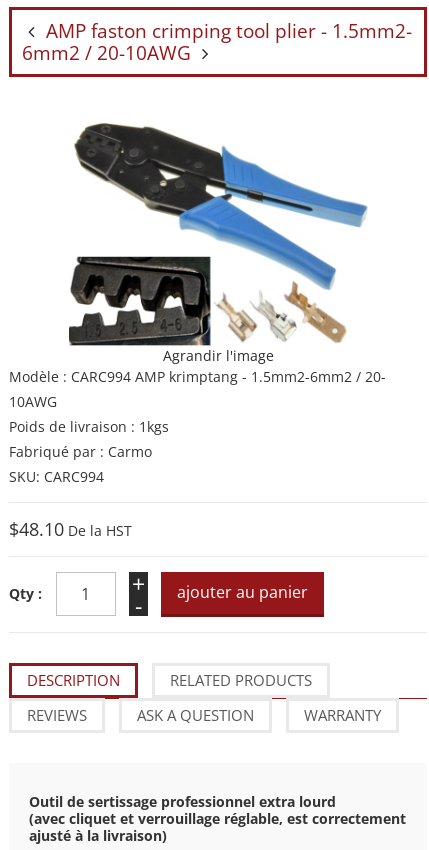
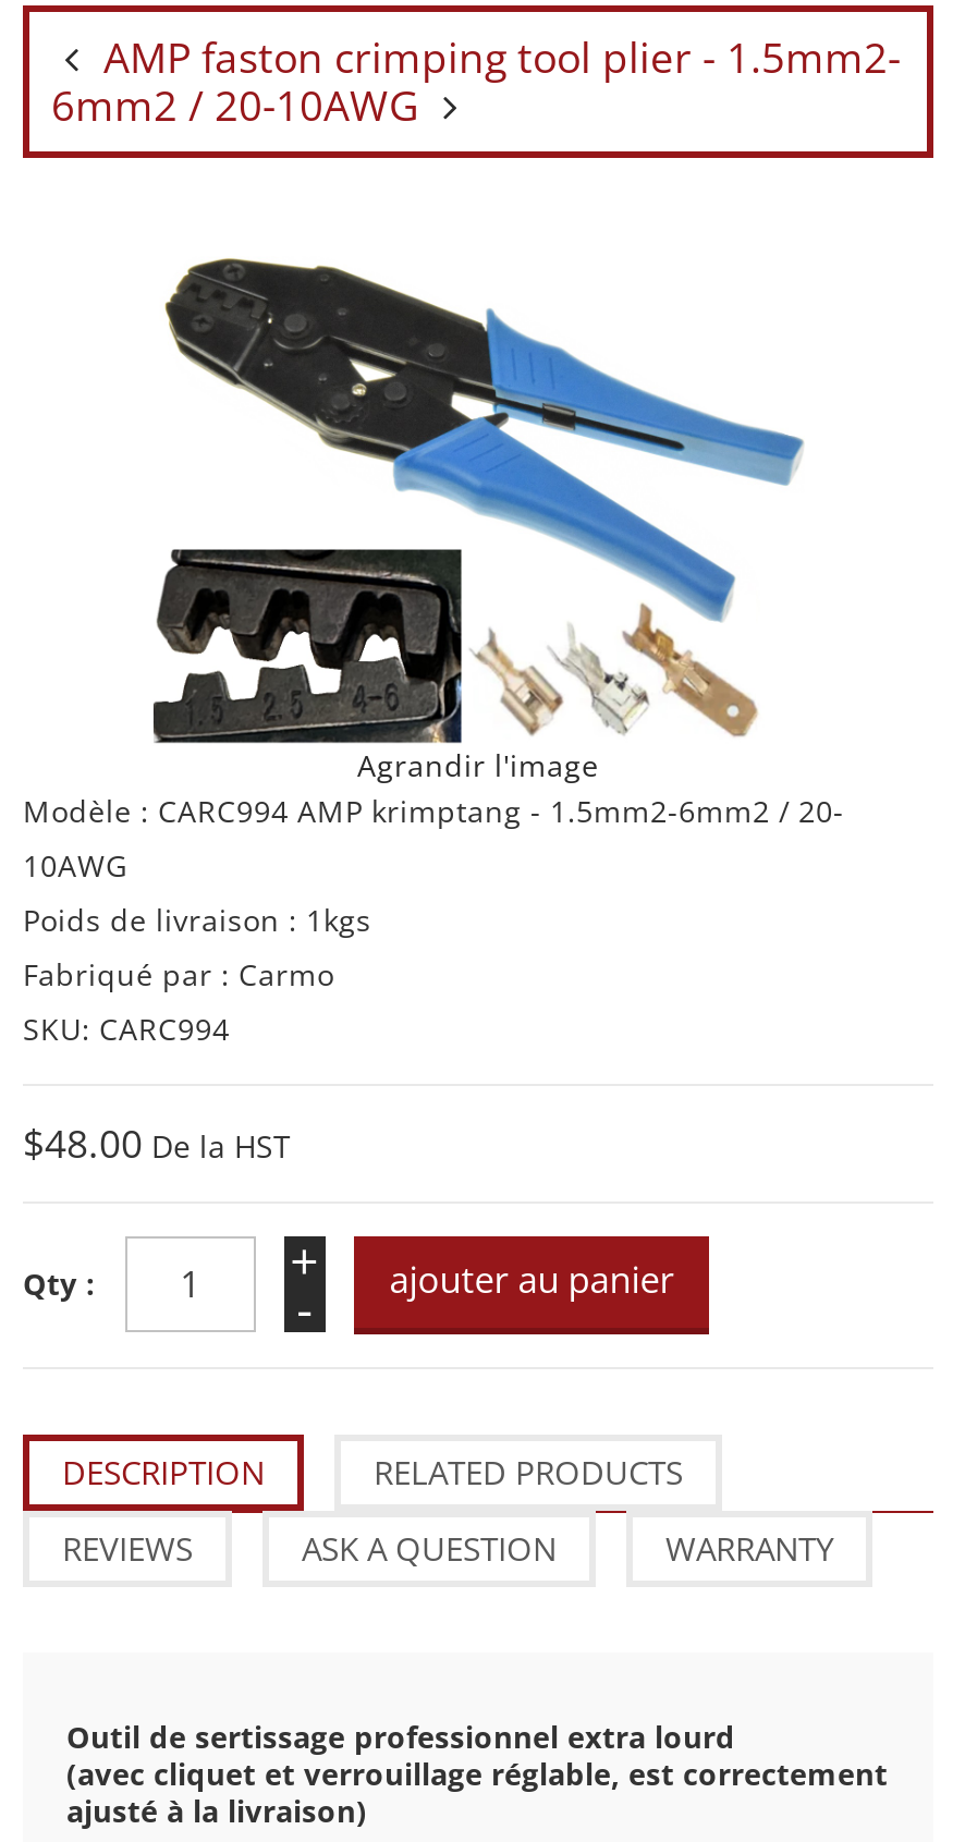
[9,517,132,541] $48.10 De la HST -> [23,1116,291,1168] $48.00 De la HST

